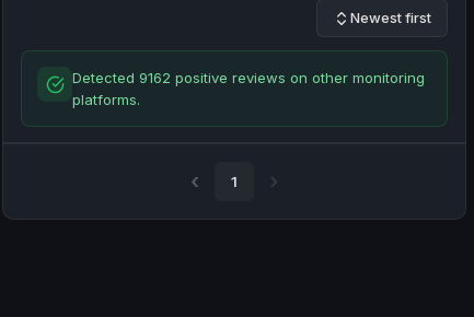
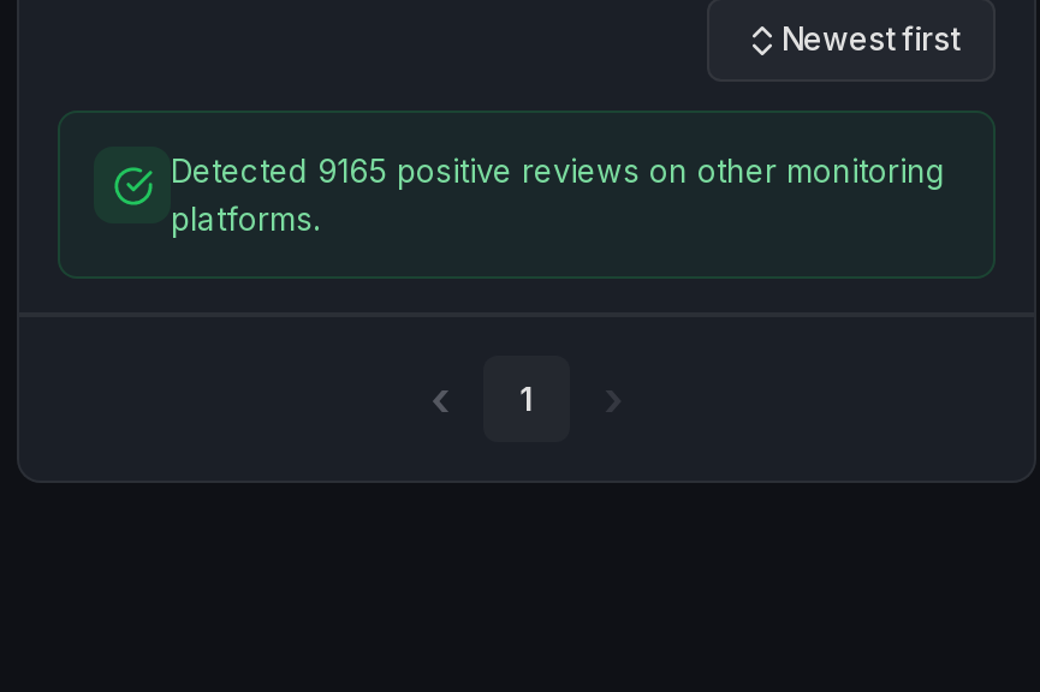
[72,69,425,86] Detected 9162 positive reviews on other monitoring -> [171,151,945,190] Detected 9165 positive reviews on other monitoring

